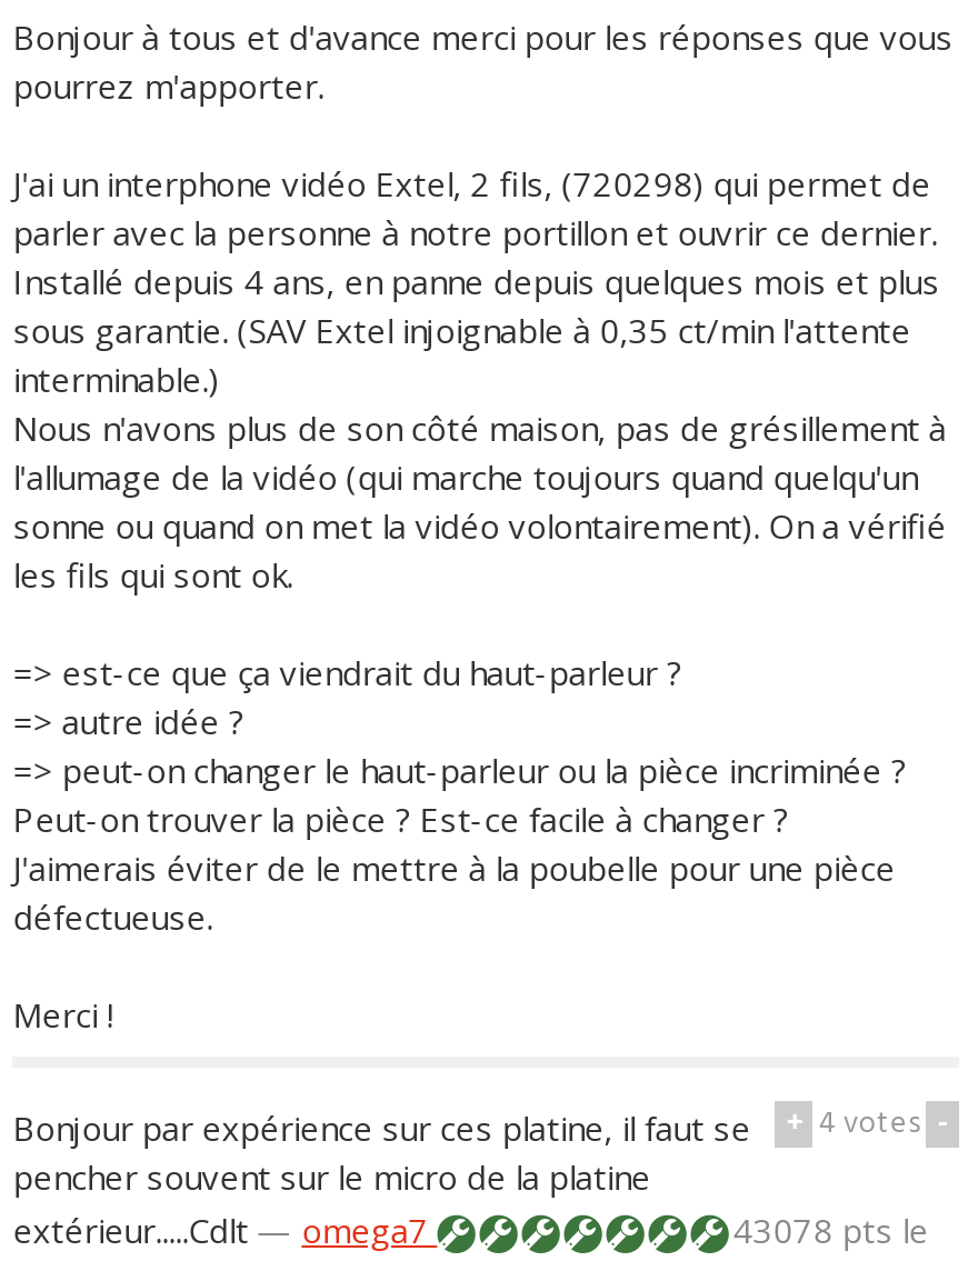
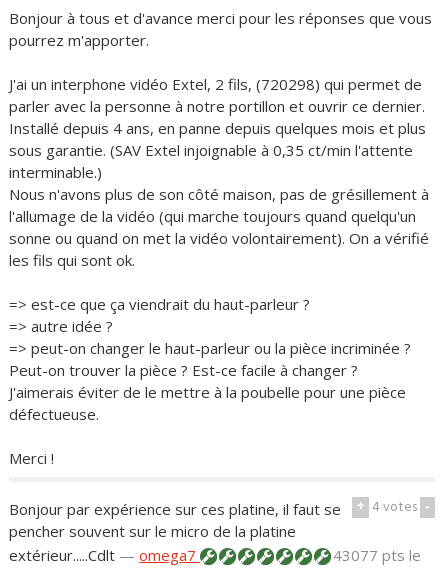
[724,1207,928,1251] 43078 pts le -> [329,544,421,564] 43077 pts le

